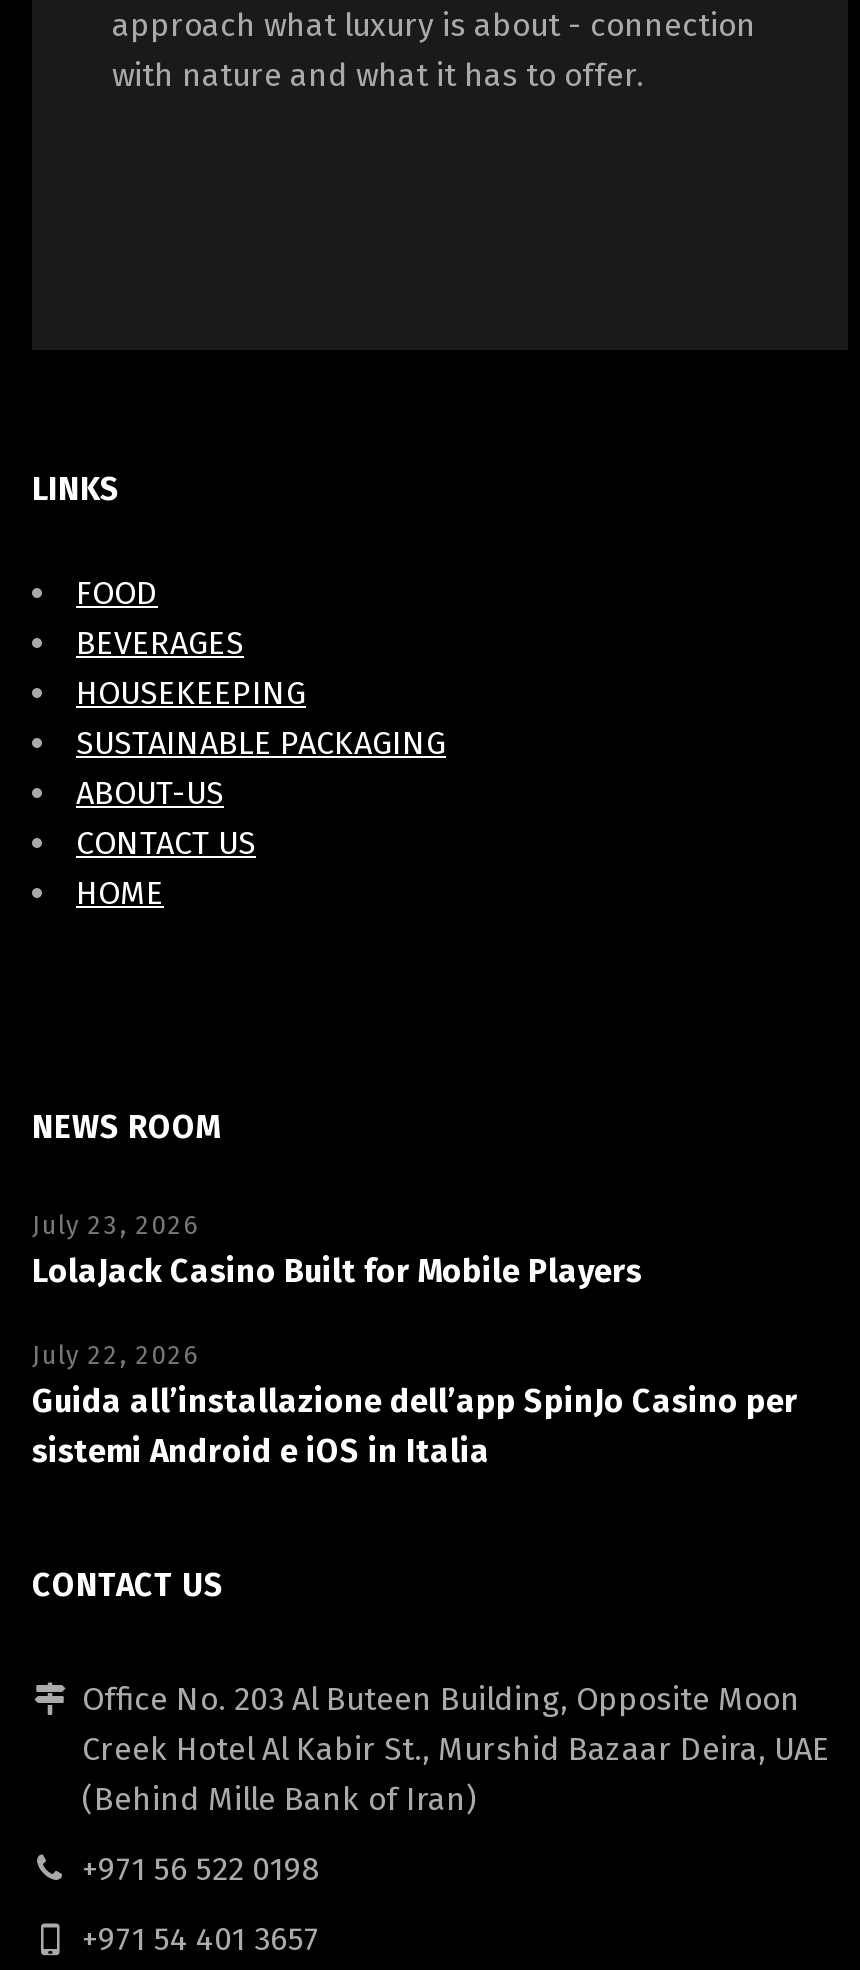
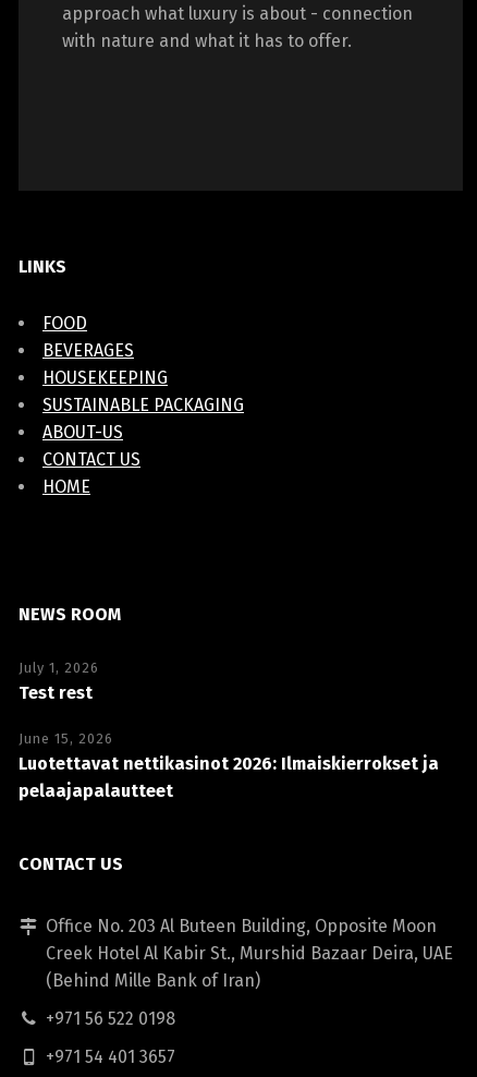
[32,1210,642,1290] July 23, 2026 | LolaJack Casino Built for Mobile Players -> [19,659,99,703] July 1, 2026 | Test rest
[32,1340,798,1470] July 22, 2026 | Guida all’installazione dell’app SpinJo Casino per | sistemi Android e iOS in Italia -> [19,730,439,801] June 15, 2026 | Luotettavat nettikasinot 2026: Ilmaiskierrokset ja | pelaajapalautteet

